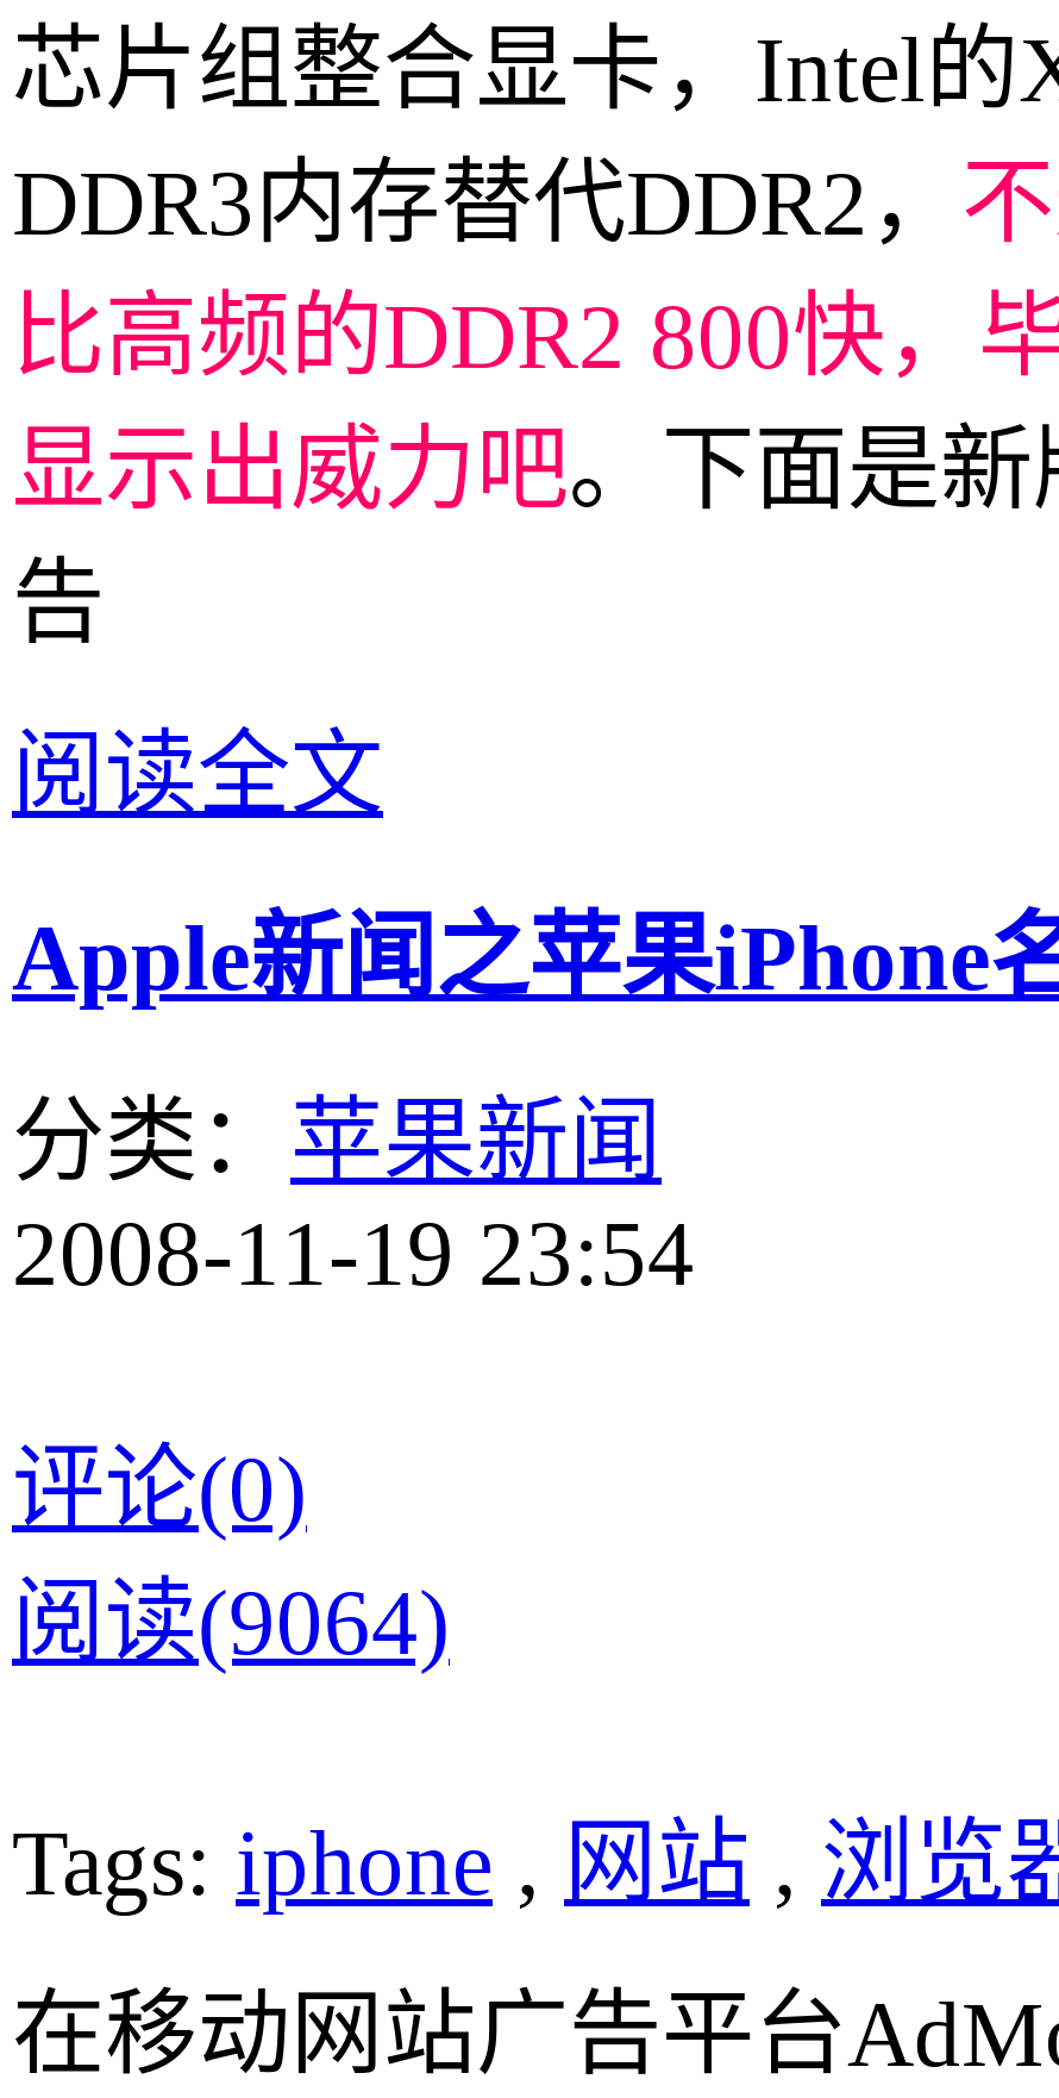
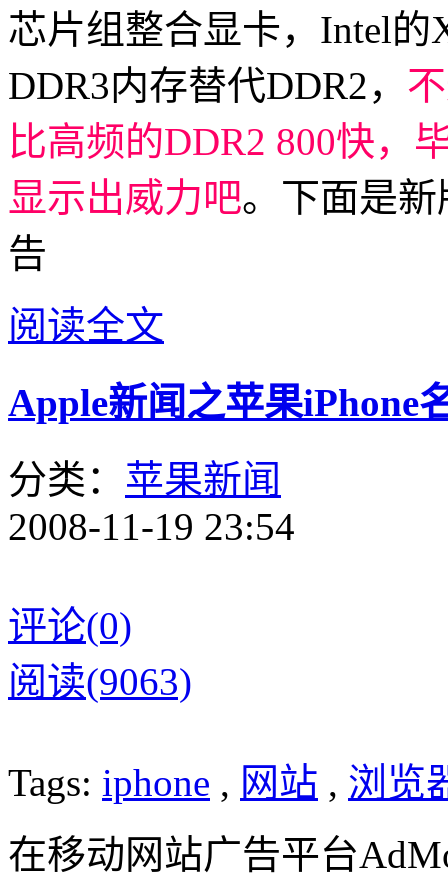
[12,1571,450,1673] 阅读(9064) -> [8,660,192,703] 阅读(9063)

